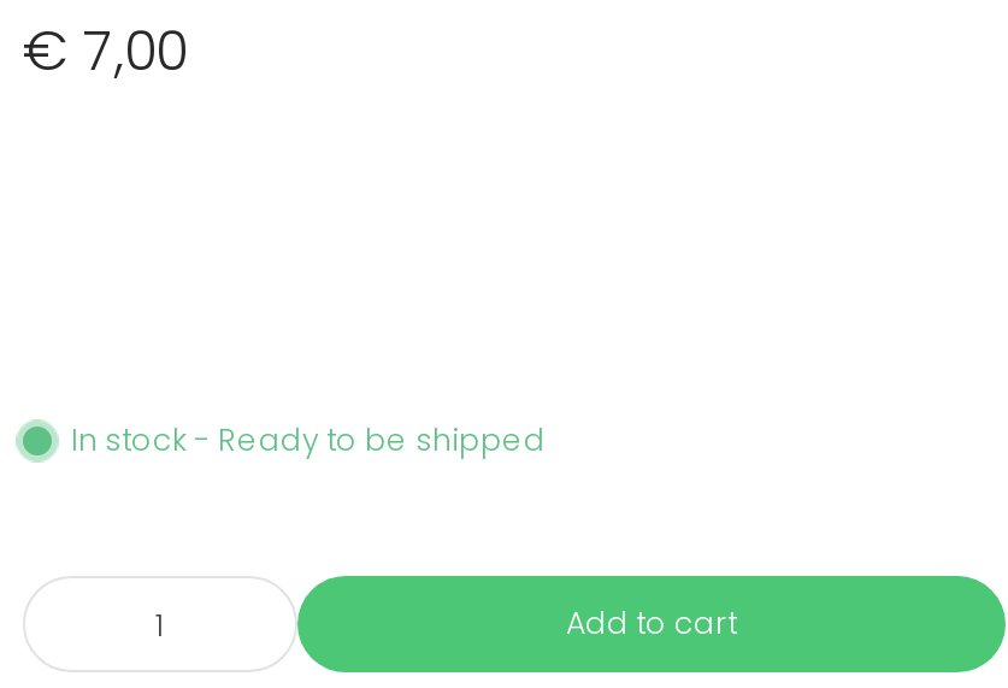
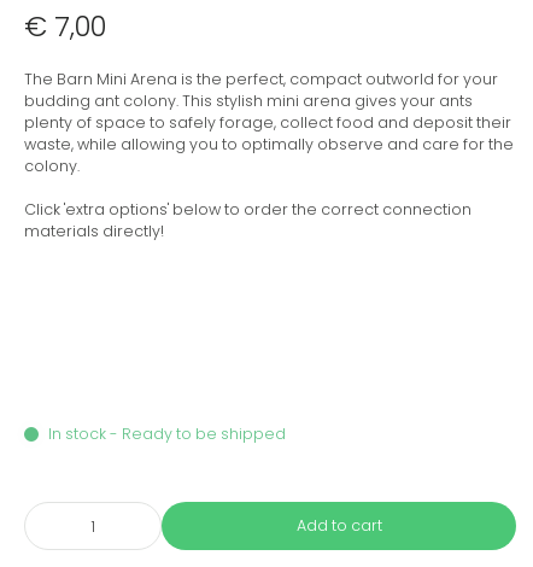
none -> [24,69,514,241] The Barn Mini Arena is the perfect, compact outworld for your | budding ant colony. This stylish mini arena gives your ants | plenty of space to safely forage, collect food and deposit their | waste, while allowing you to optimally observe and care for the | colony. | Click 'extra options' below to order the correct connection | materials directly!

